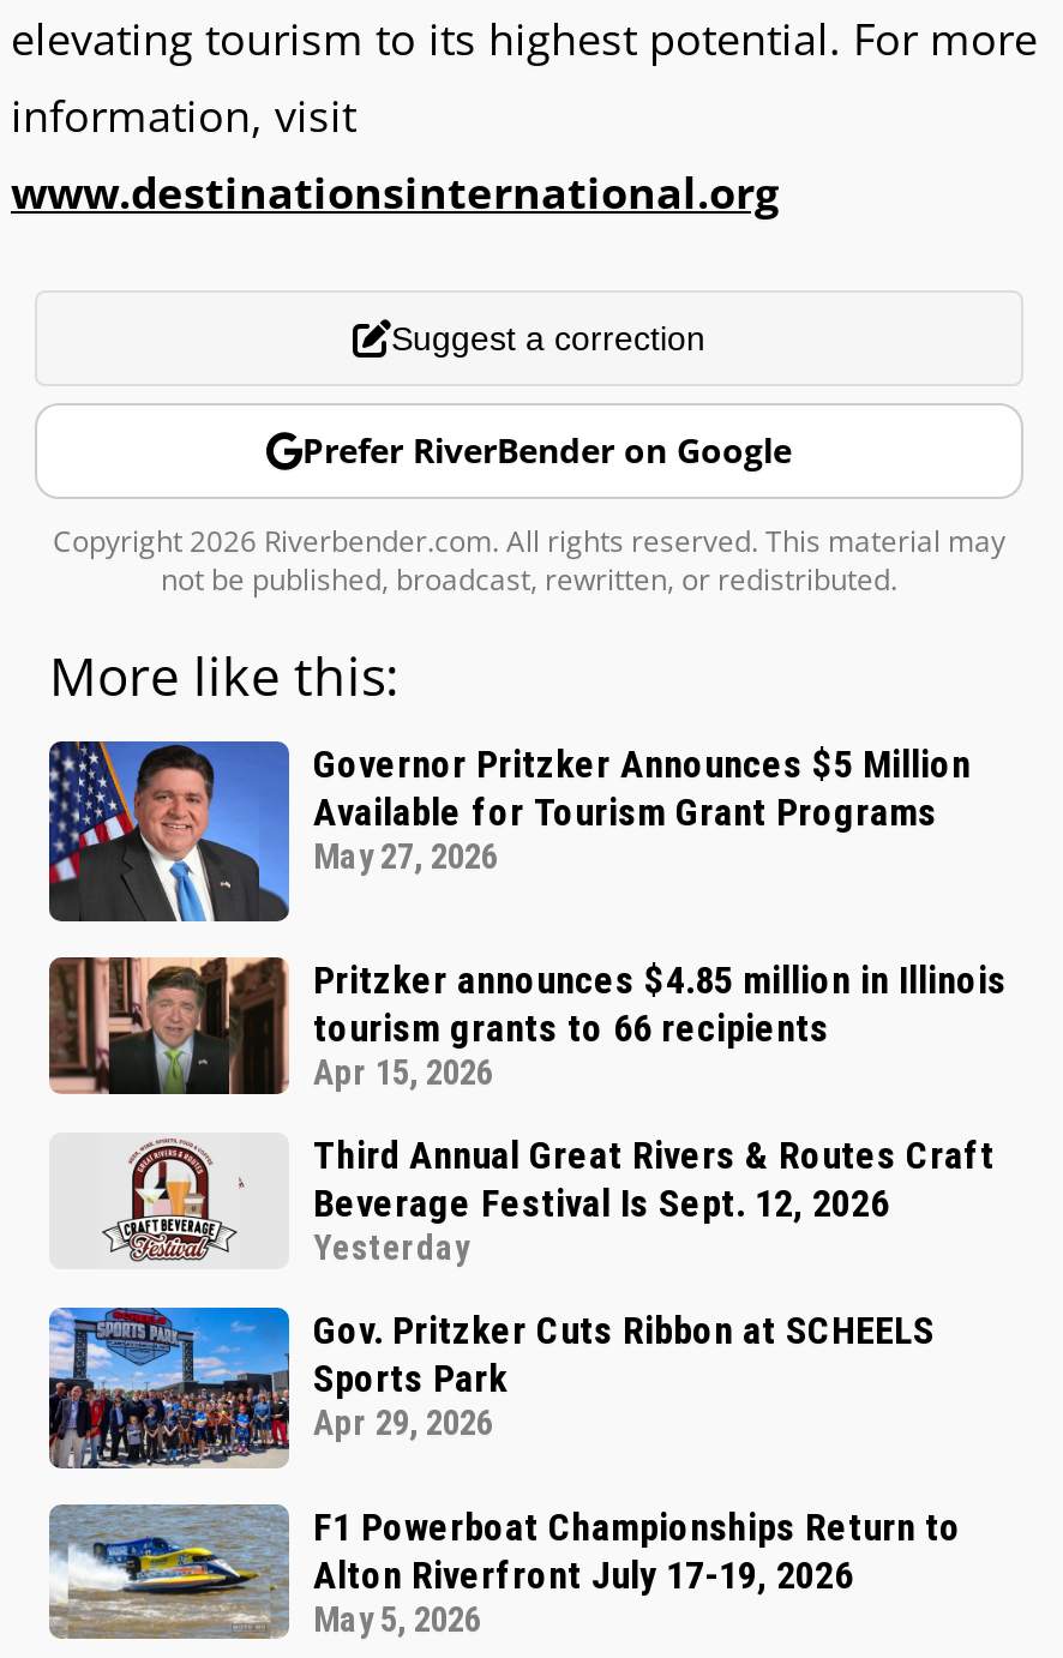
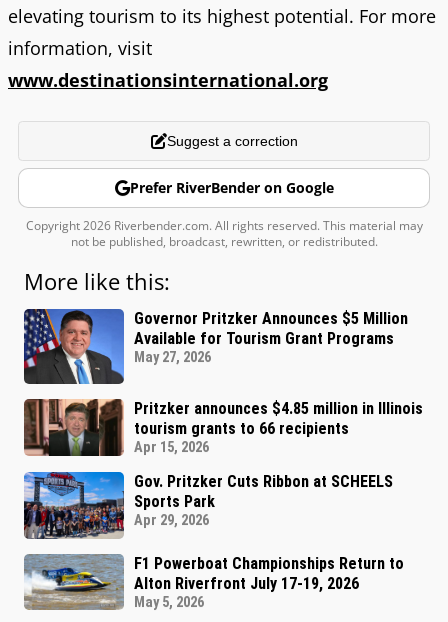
[49,1133,995,1270] [image] | Third Annual Great Rivers & Routes Craft | Beverage Festival Is Sept. 12, 2026 | Yesterday -> none

